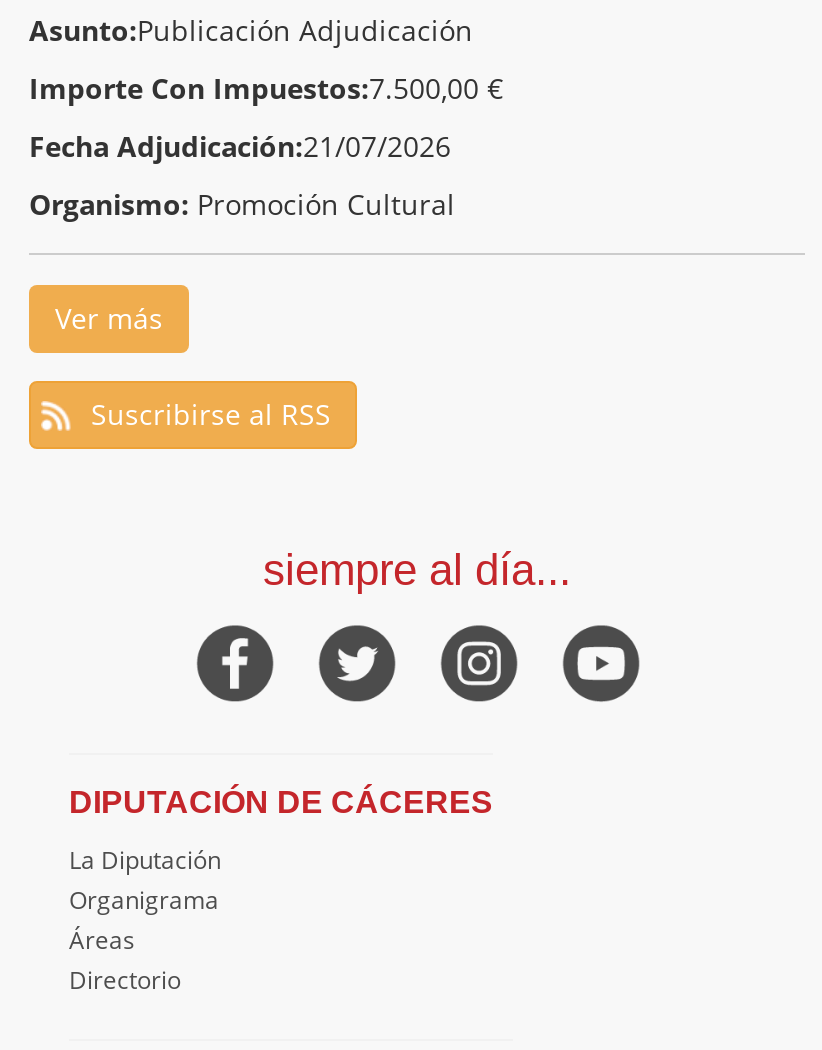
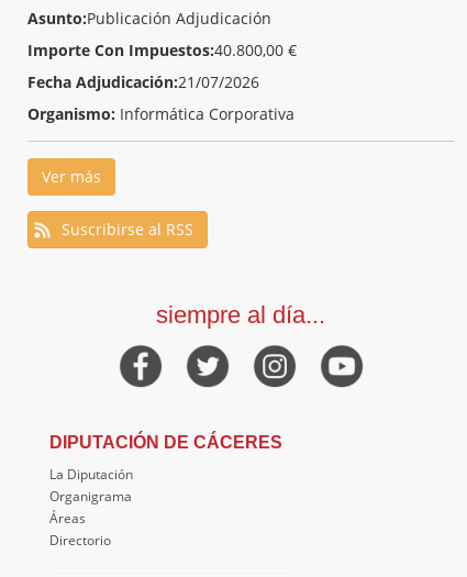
[29,69,503,107] Importe Con Impuestos:7.500,00 € -> [27,40,297,60] Importe Con Impuestos:40.800,00 €
[29,185,455,223] Organismo: Promoción Cultural -> [27,103,294,124] Organismo: Informática Corporativa

